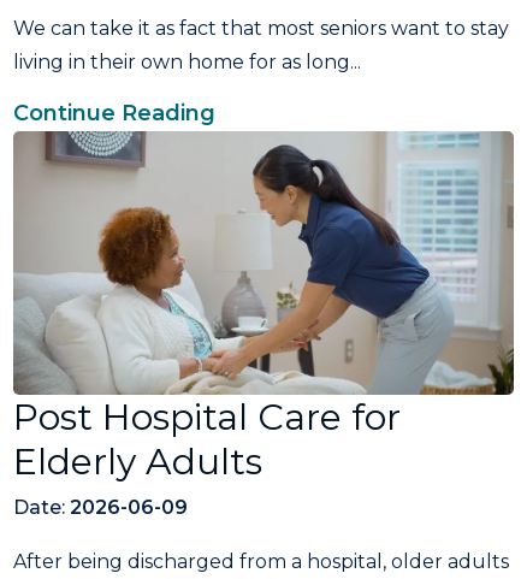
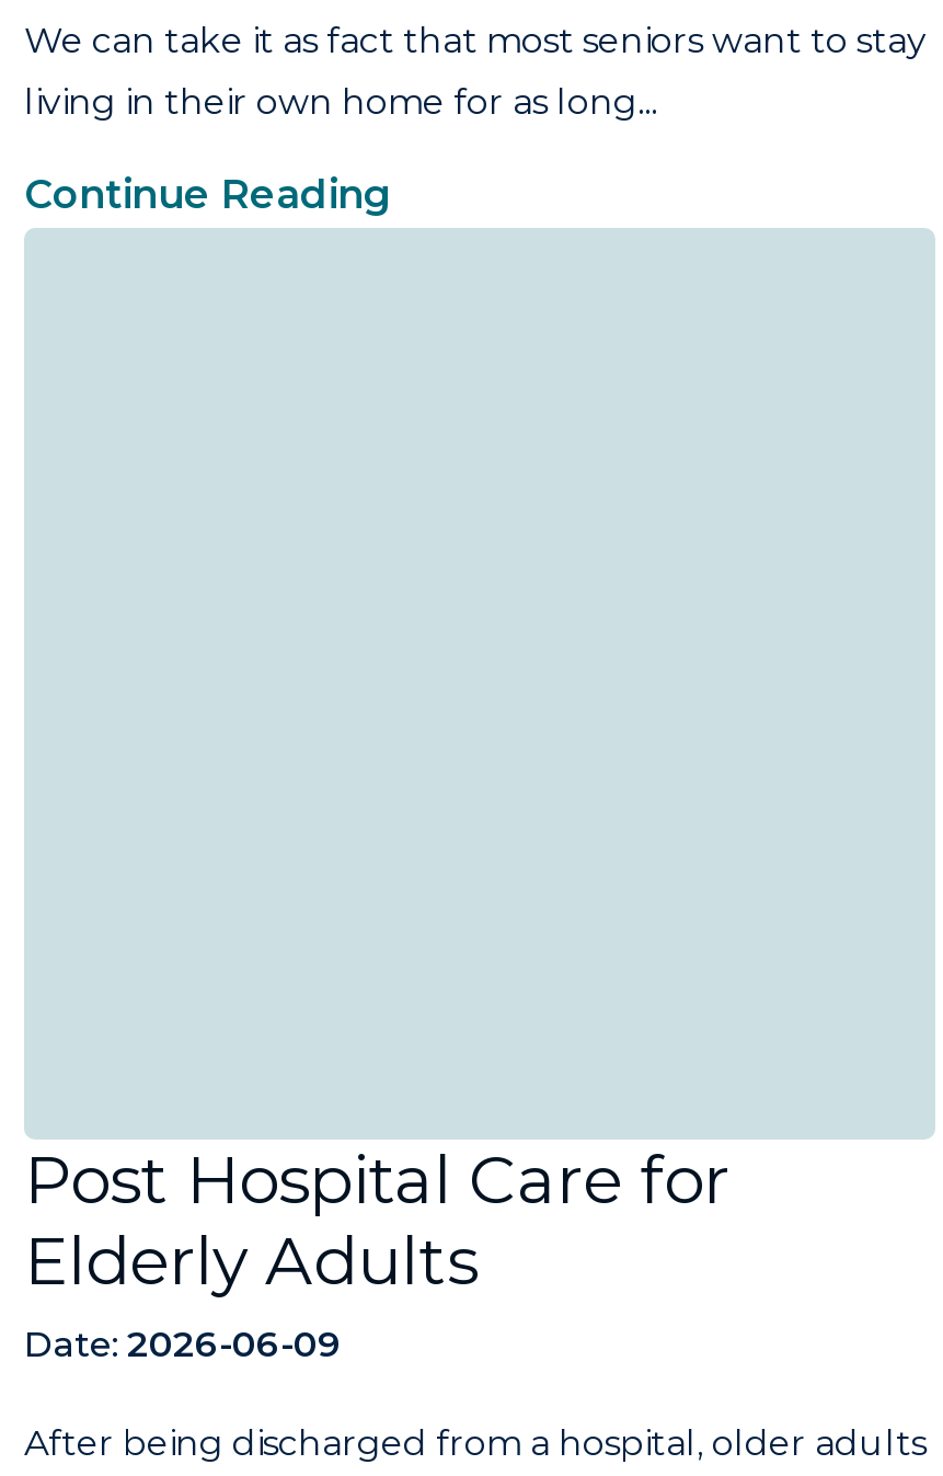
[12,130,515,396] [image] -> none

